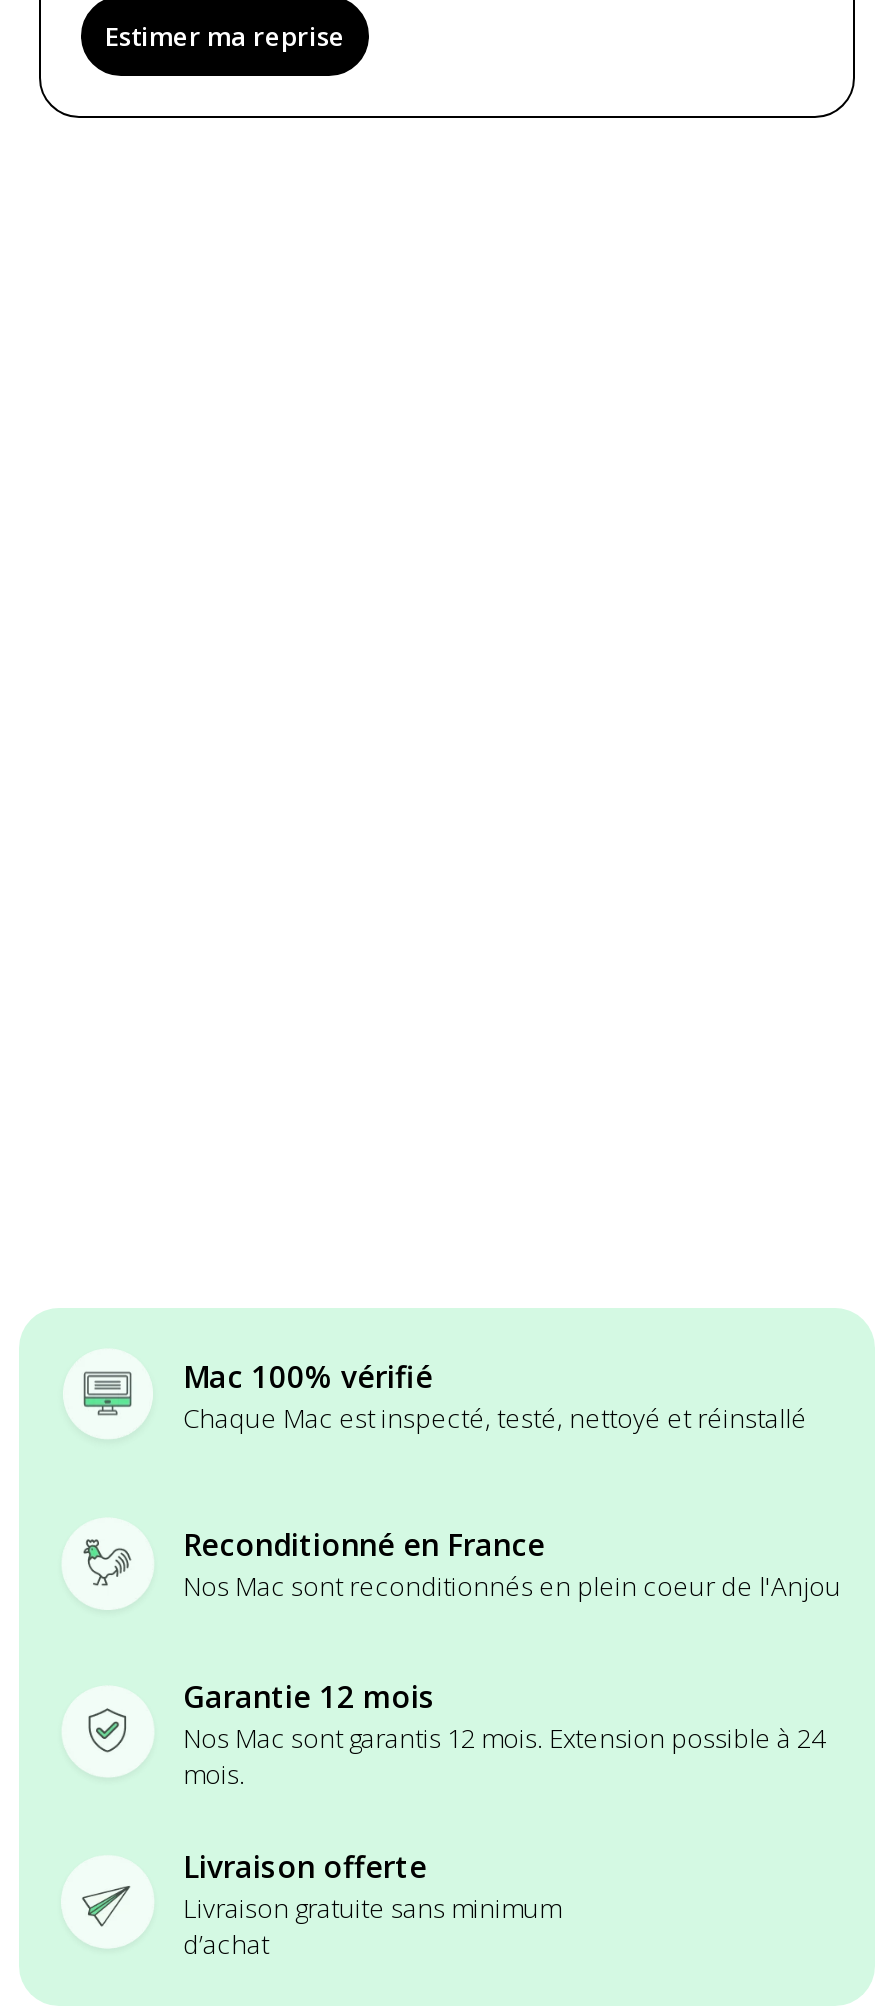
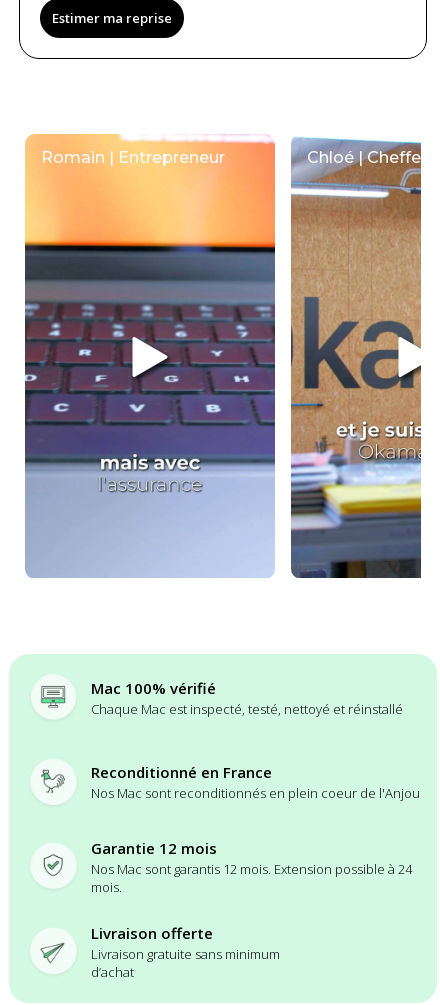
none -> [24,133,276,578] [image]
none -> [290,136,422,579] [image]

